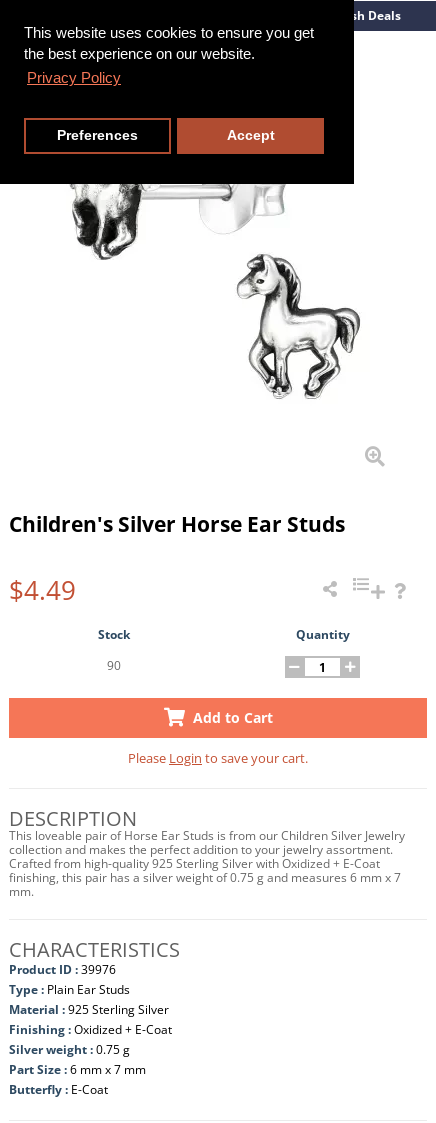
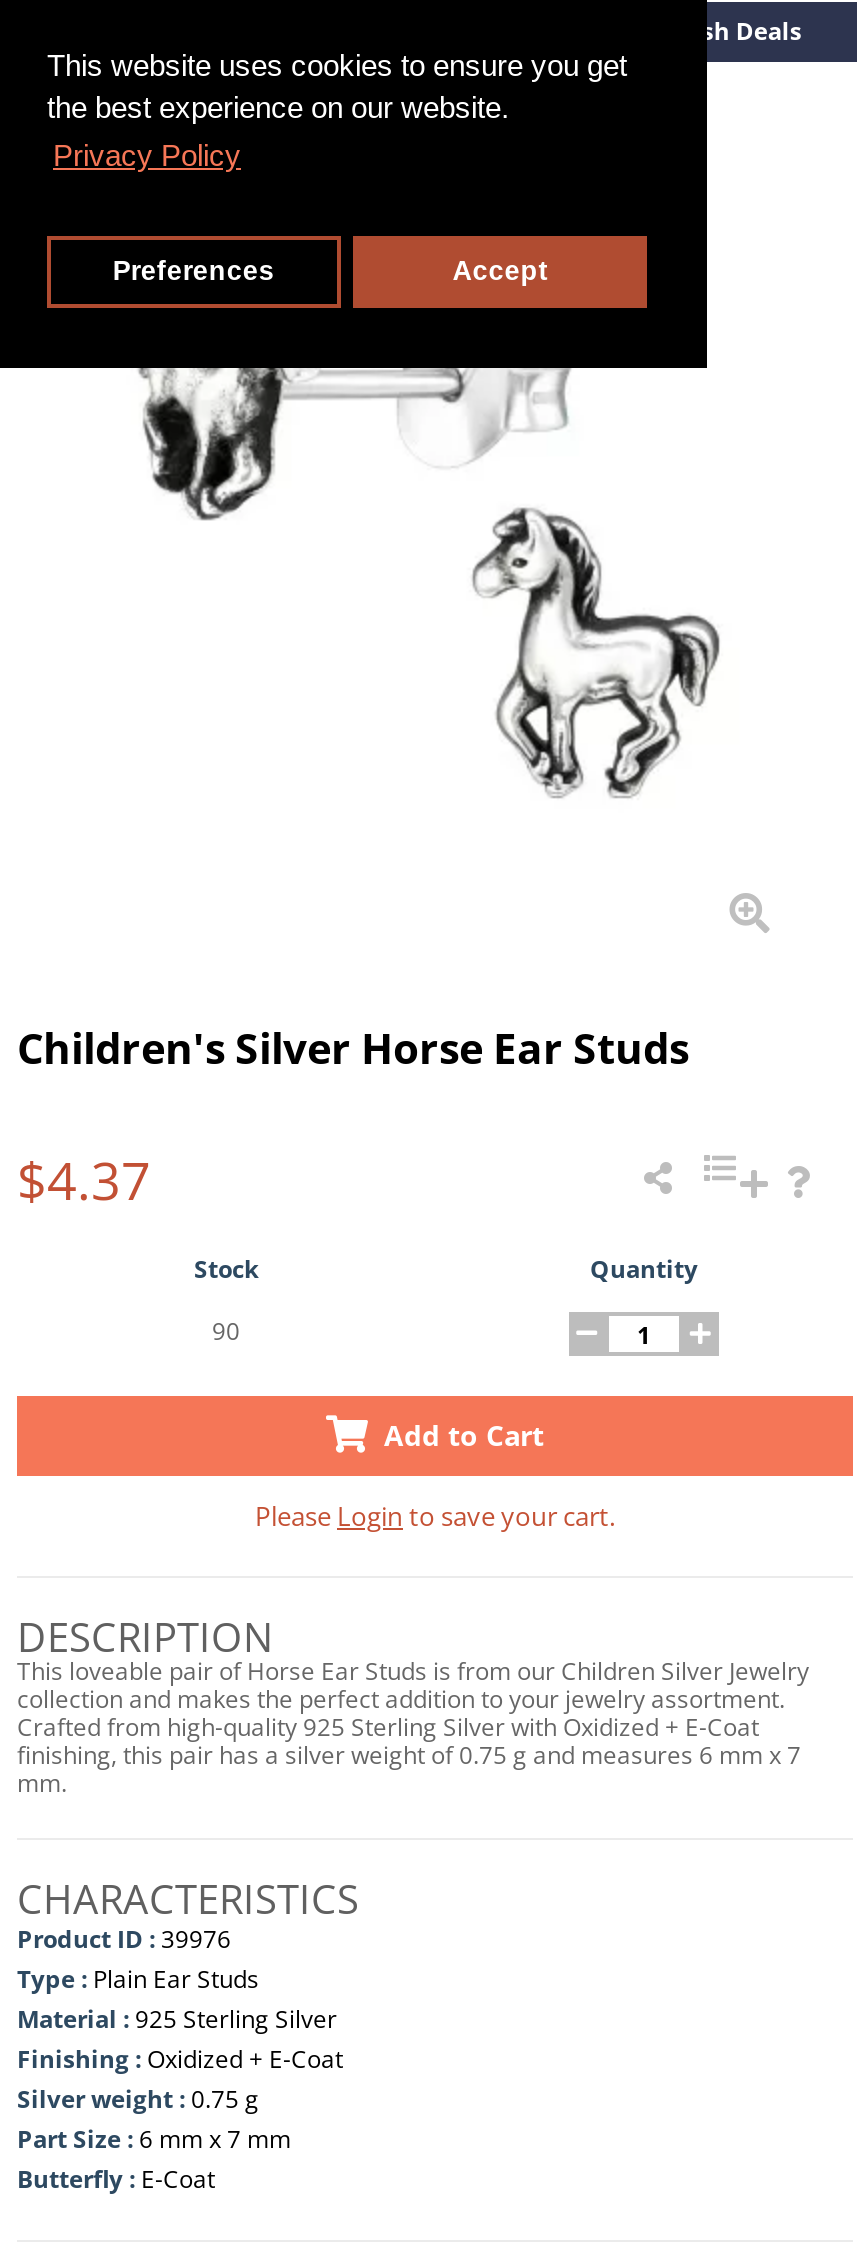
[9,572,76,608] $4.49 -> [17,1144,151,1216] $4.37

